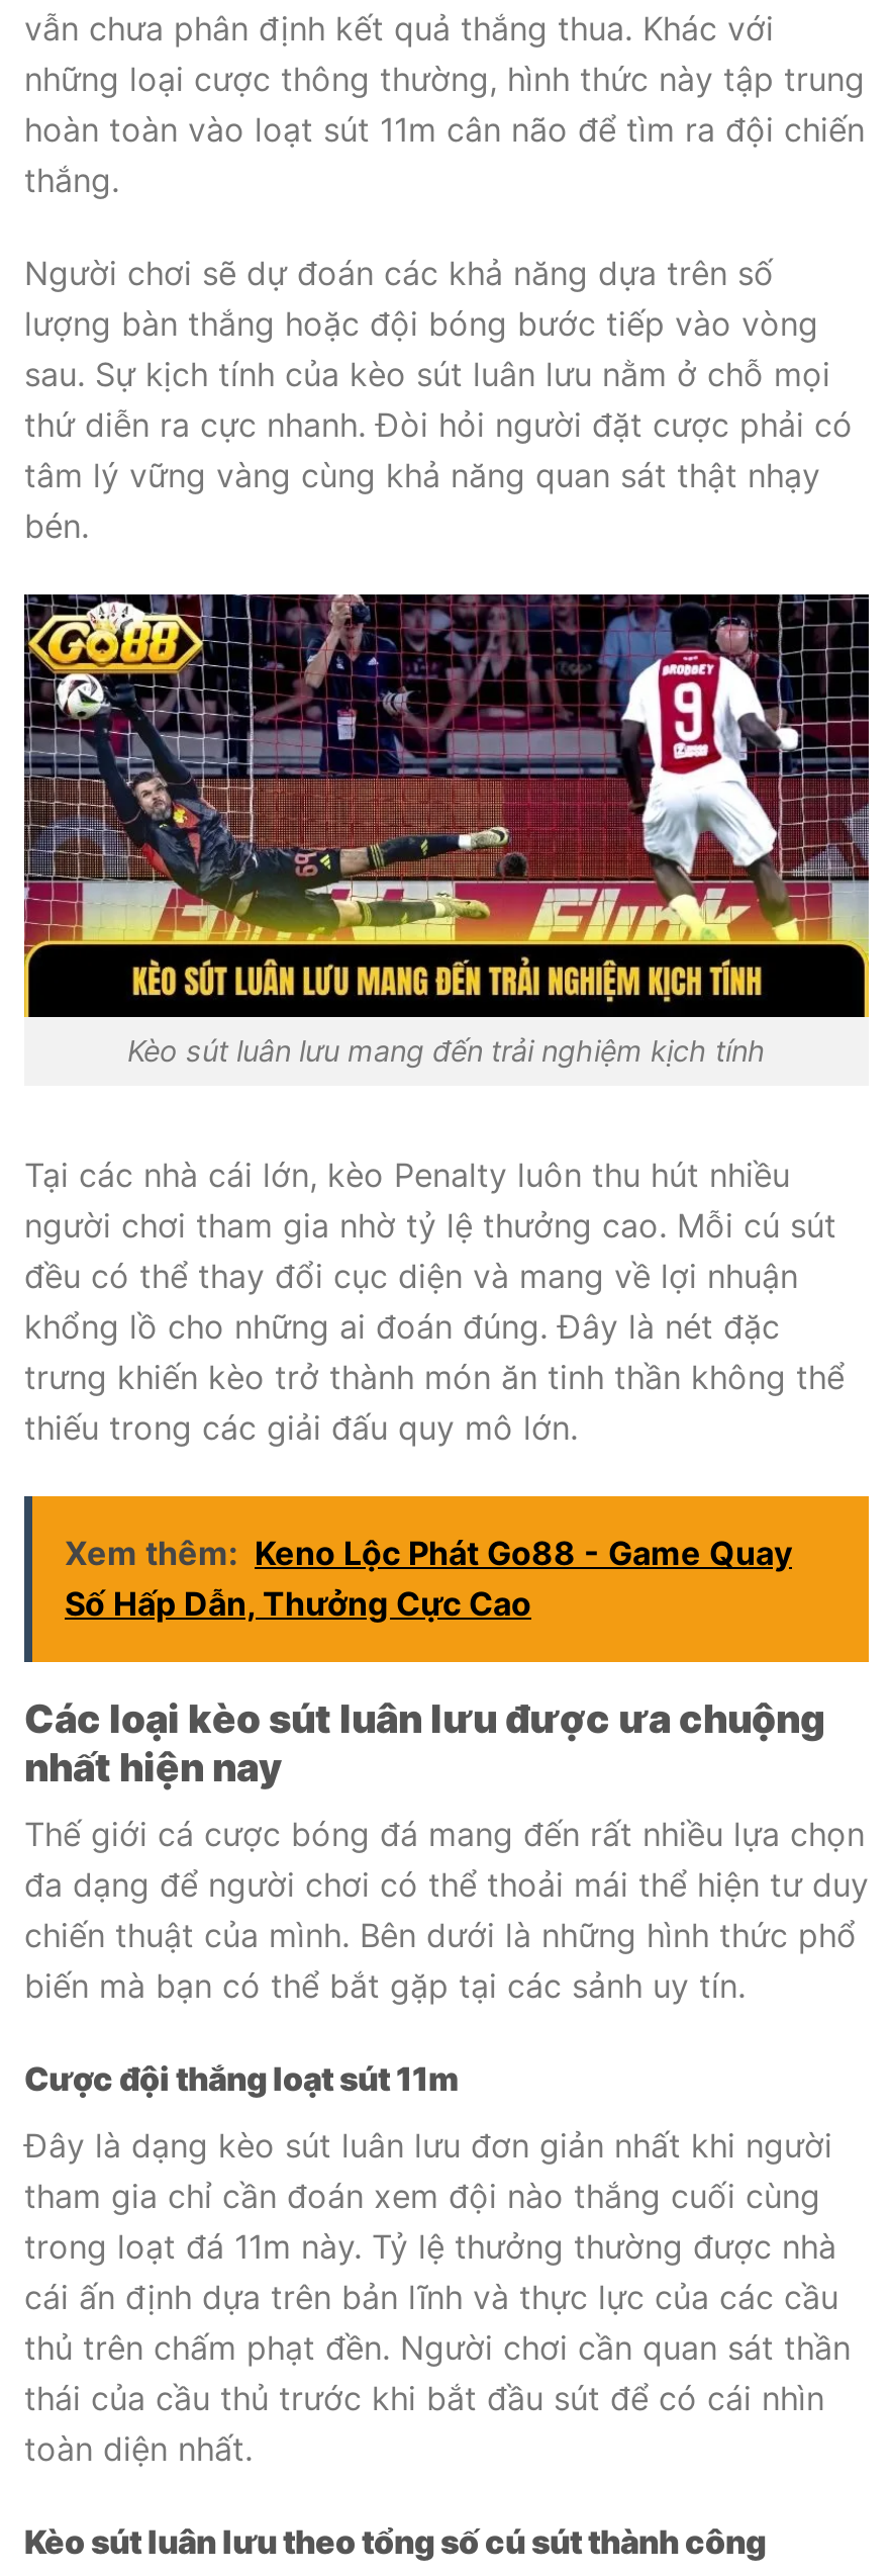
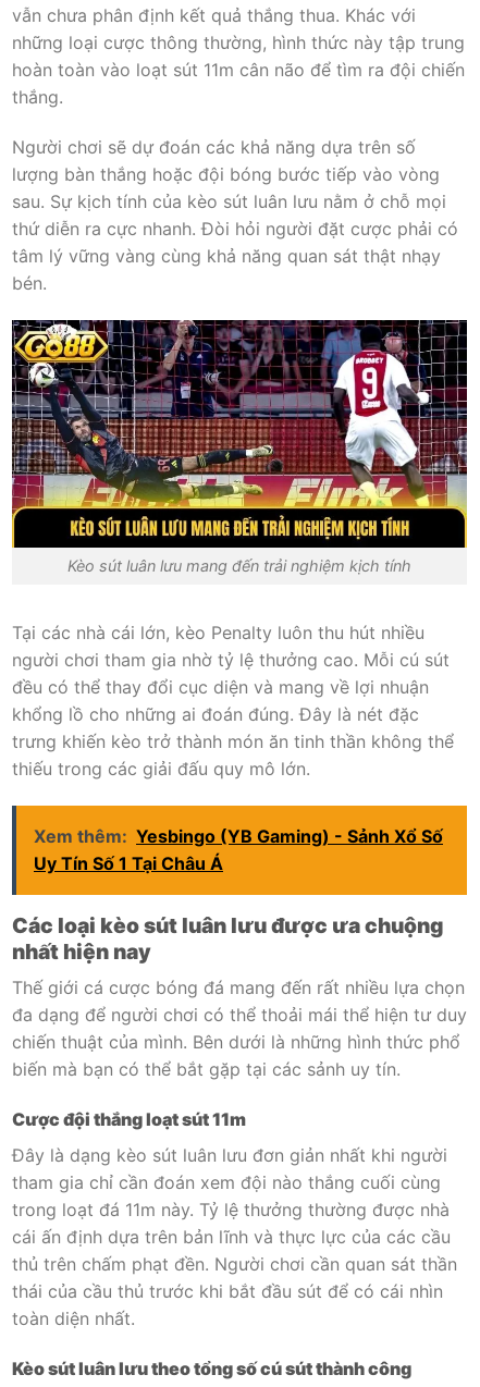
[65,1532,792,1623] Xem thêm: Keno Lộc Phát Go88 - Game Quay | Số Hấp Dẫn, Thưởng Cực Cao -> [34,825,443,874] Xem thêm: Yesbingo (YB Gaming) - Sảnh Xổ Số | Uy Tín Số 1 Tại Châu Á

